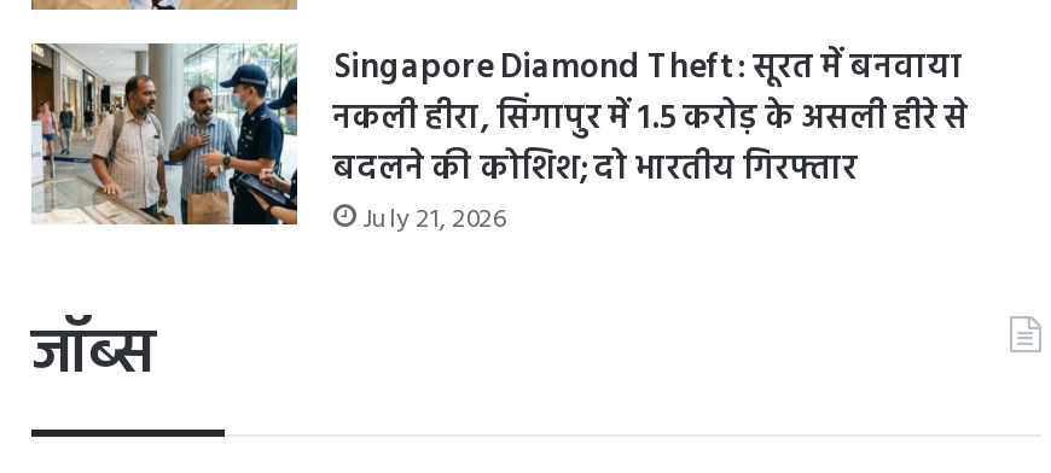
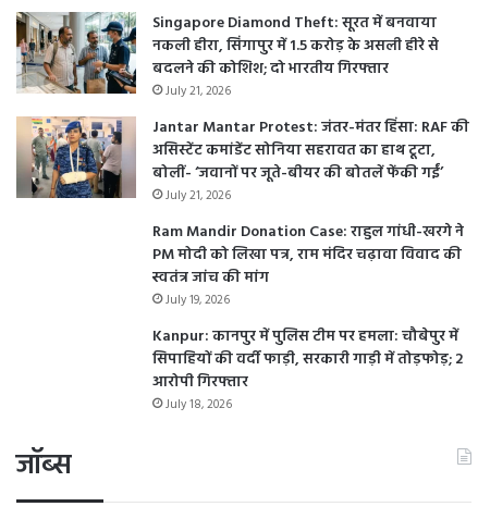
none -> [16,115,469,414] [image] | Jantar Mantar Protest: जंतर-मंतर हिंसा: RAF की | असिस्टेंट कमांडेंट सोनिया सहरावत का हाथ टूटा, | बोलीं- ‘जवानों पर जूते-बीयर की बोतलें फेंकी गईं’ | July 21, 2026 | Ram Mandir Donation Case: राहुल गांधी-खरगे ने | PM मोदी को लिखा पत्र, राम मंदिर चढ़ावा विवाद की | स्वतंत्र जांच की मांग | July 19, 2026 | Kanpur: कानपुर में पुलिस टीम पर हमला: चौबेपुर में | सिपाहियों की वर्दी फाड़ी, सरकारी गाड़ी में तोड़फोड़; 2 | आरोपी गिरफ्तार | July 18, 2026

